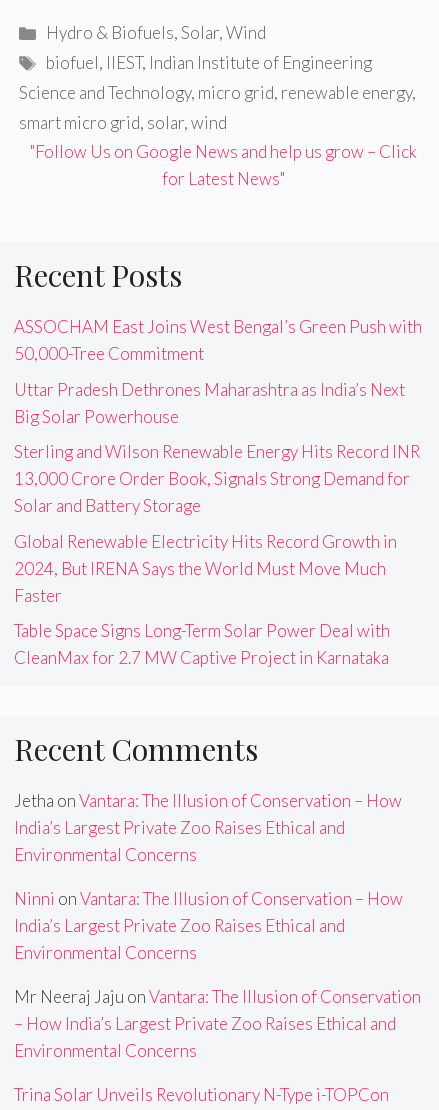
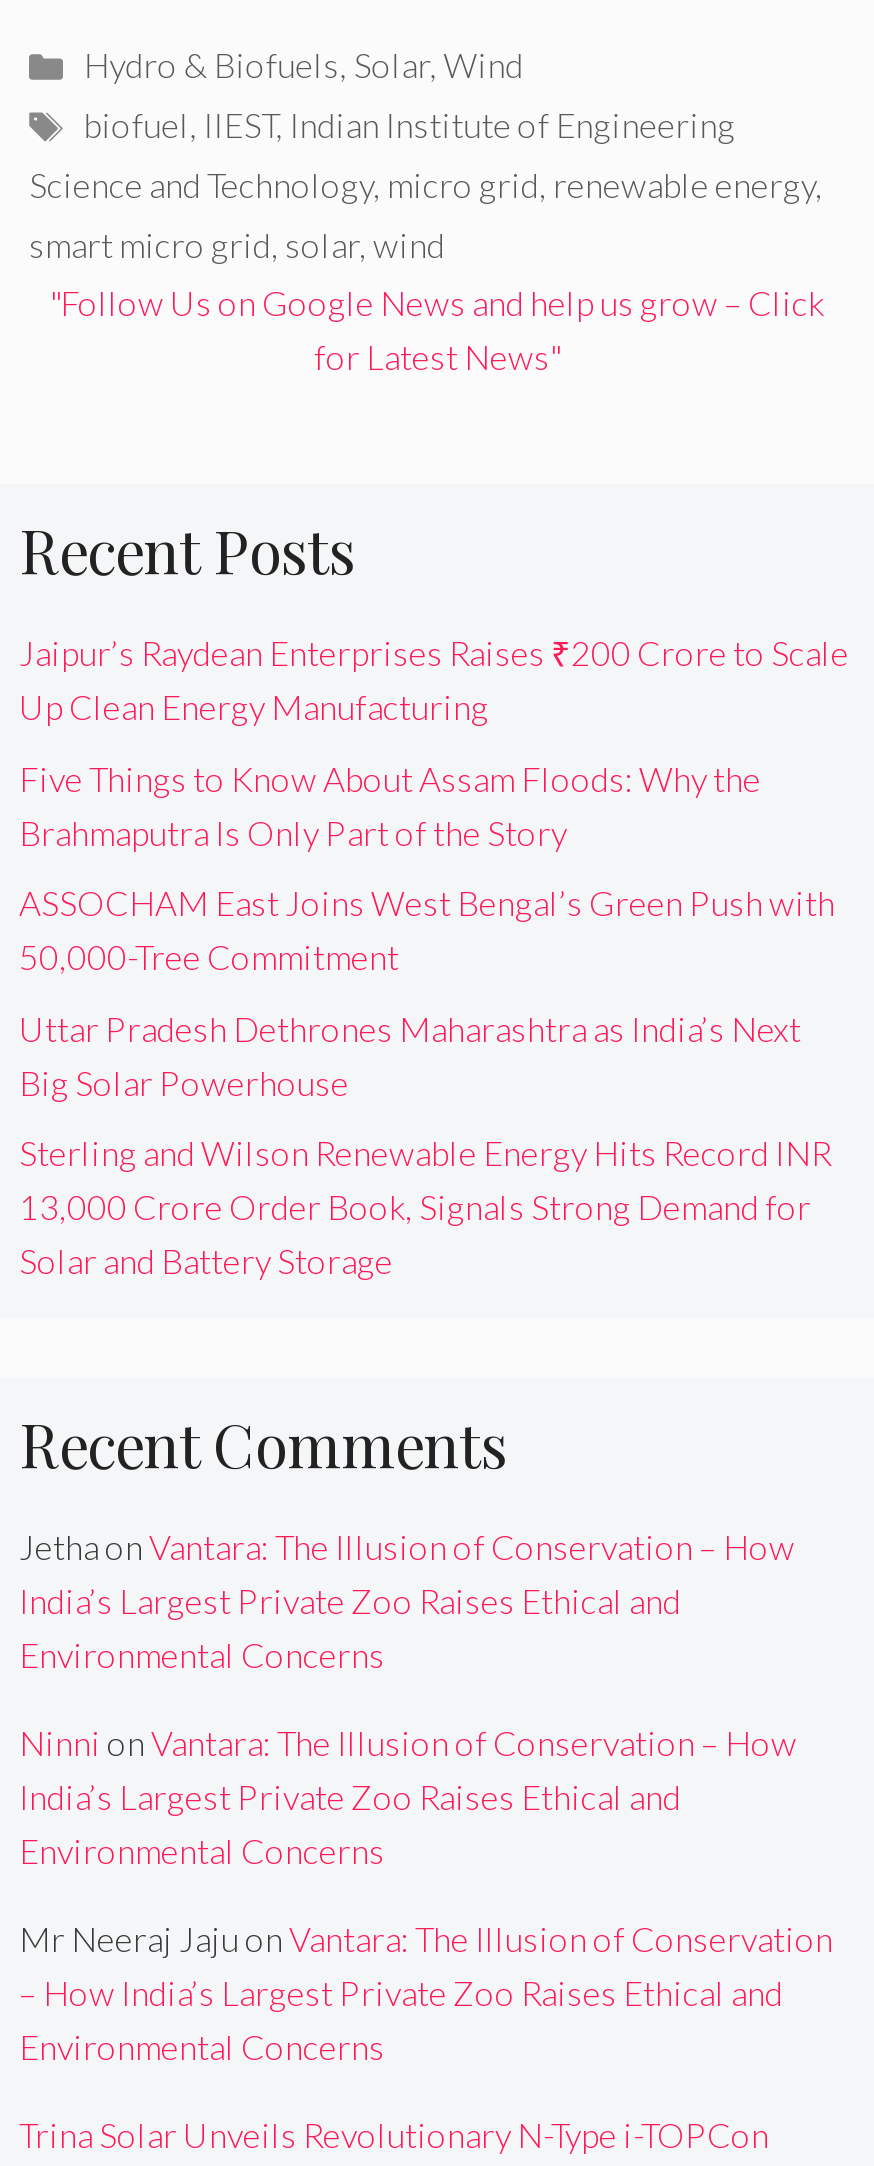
none -> [19,633,849,854] Jaipur’s Raydean Enterprises Raises ₹200 Crore to Scale | Up Clean Energy Manufacturing | Five Things to Know About Assam Floods: Why the | Brahmaputra Is Only Part of the Story
moved [14,316,422,516] -> [19,883,835,1283]: ASSOCHAM East Joins West Bengal’s Green Push with | 50,000-Tree Commitment | Uttar Pradesh Dethrones Maharashtra as India’s Next | Big Solar Powerhouse | Sterling and Wilson Renewable Energy Hits Record INR | 13,000 Crore Order Book, Signals Strong Demand for | Solar and Battery Storage
[14,531,397,668] Global Renewable Electricity Hits Record Growth in | 2024, But IRENA Says the World Must Move Much | Faster | Table Space Signs Long-Term Solar Power Deal with | CleanMax for 2.7 MW Captive Project in Karnataka -> none

